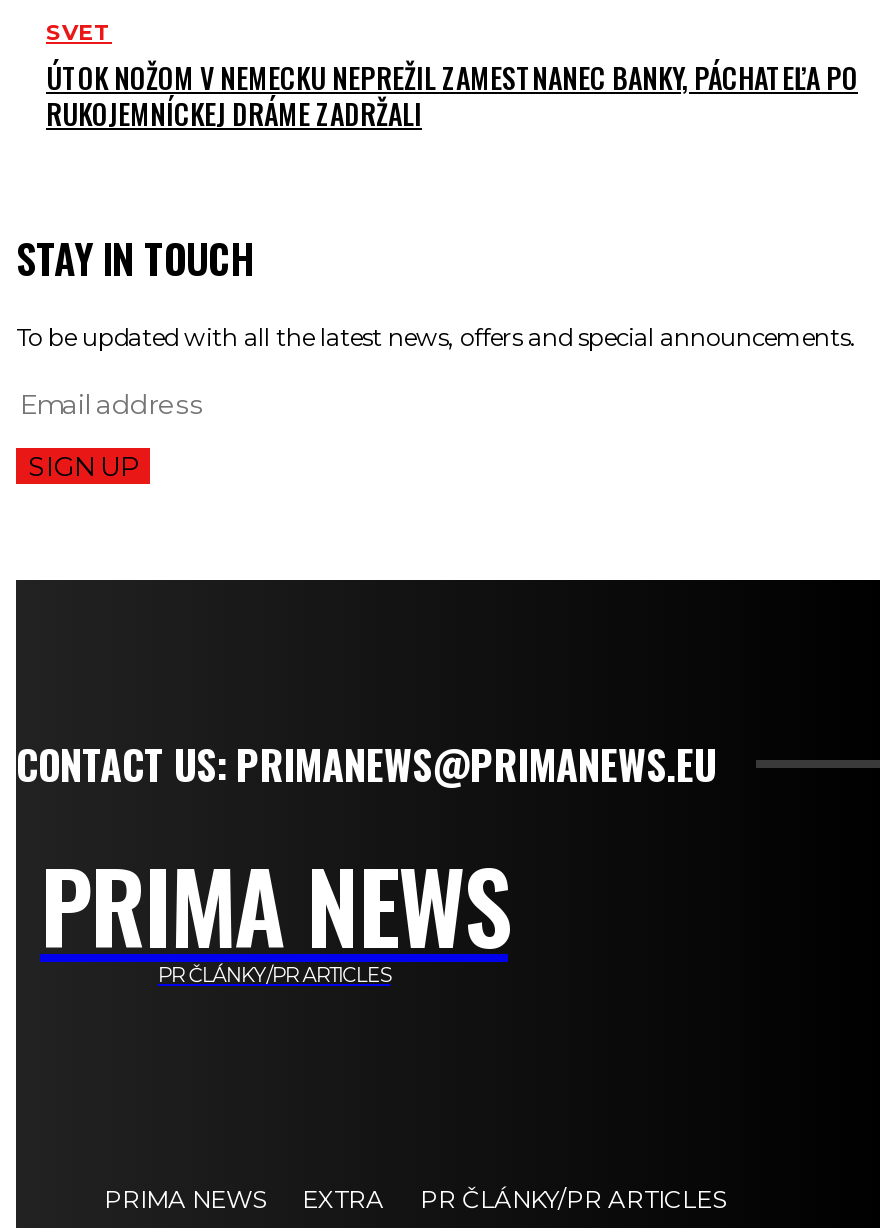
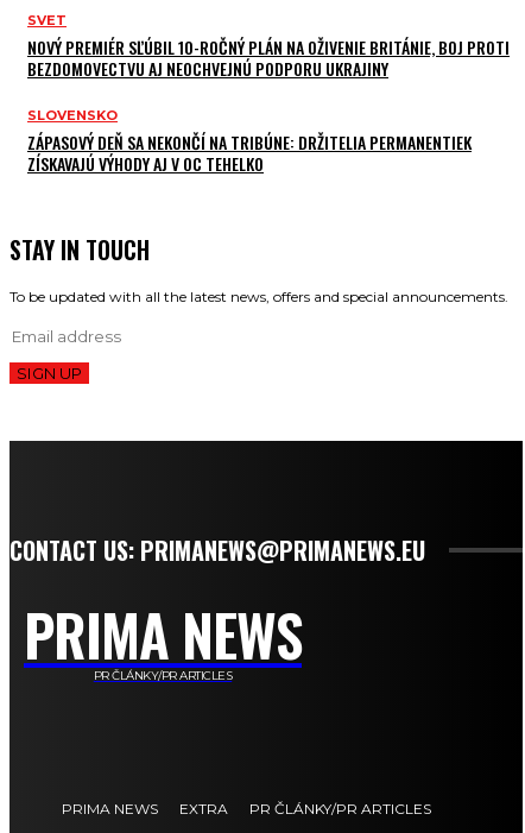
[46,55,858,133] ÚTOK NOŽOM V NEMECKU NEPREŽIL ZAMESTNANEC BANKY, PÁCHATEĽA PO | RUKOJEMNÍCKEJ DRÁME ZADRŽALI -> [27,34,510,175] NOVÝ PREMIÉR SĽÚBIL 10-ROČNÝ PLÁN NA OŽIVENIE BRITÁNIE, BOJ PROTI | BEZDOMOVECTVU AJ NEOCHVEJNÚ PODPORU UKRAJINY | SLOVENSKO | ZÁPASOVÝ DEŇ SA NEKONČÍ NA TRIBÚNE: DRŽITELIA PERMANENTIEK | ZÍSKAVAJÚ VÝHODY AJ V OC TEHELKO

